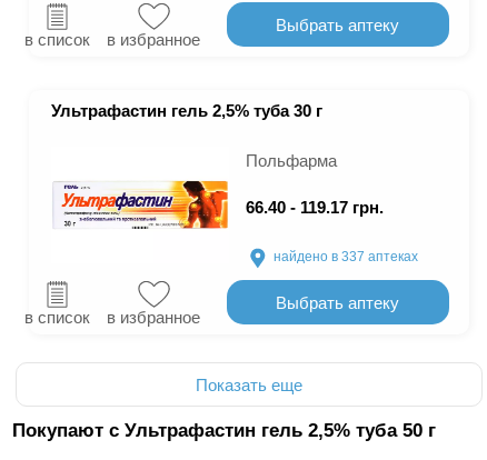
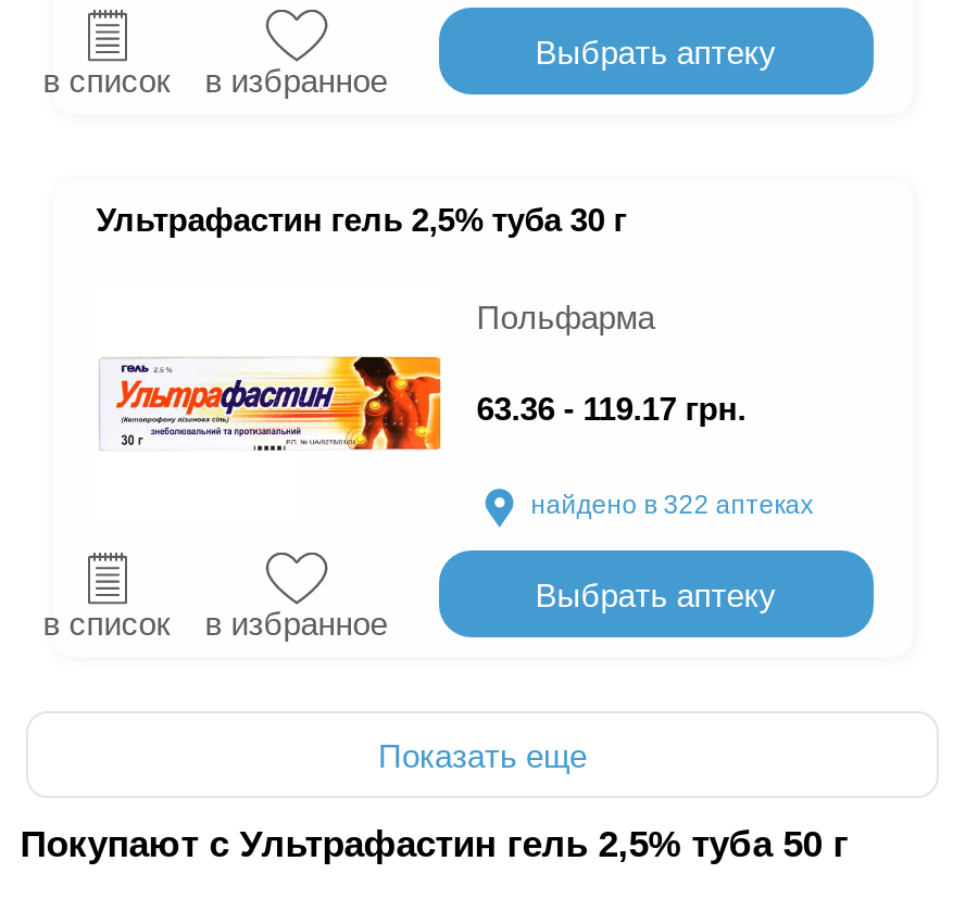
[246,198,384,217] 66.40 - 119.17 грн. -> [476,390,746,427] 63.36 - 119.17 грн.
[274,249,418,265] найдено в 337 аптеках -> [531,490,813,521] найдено в 322 аптеках

